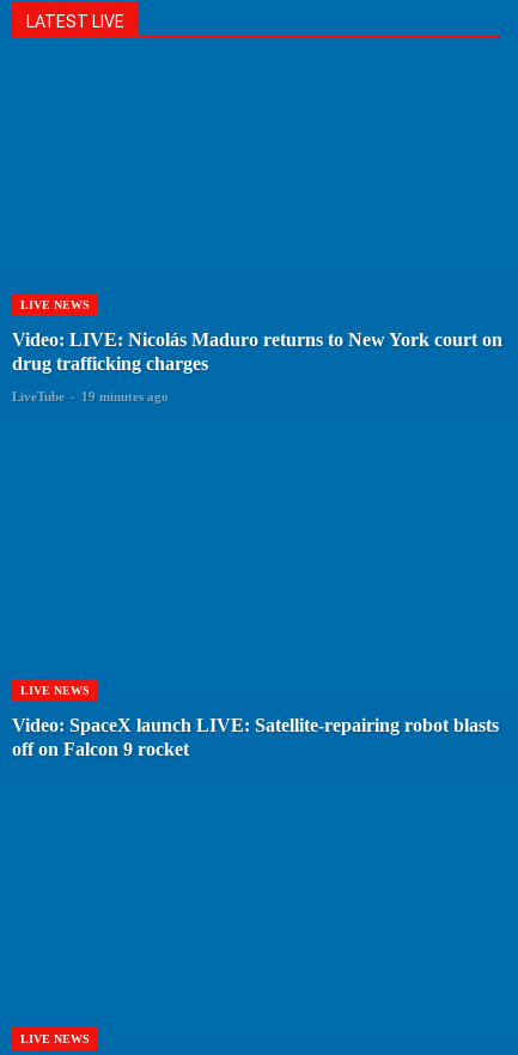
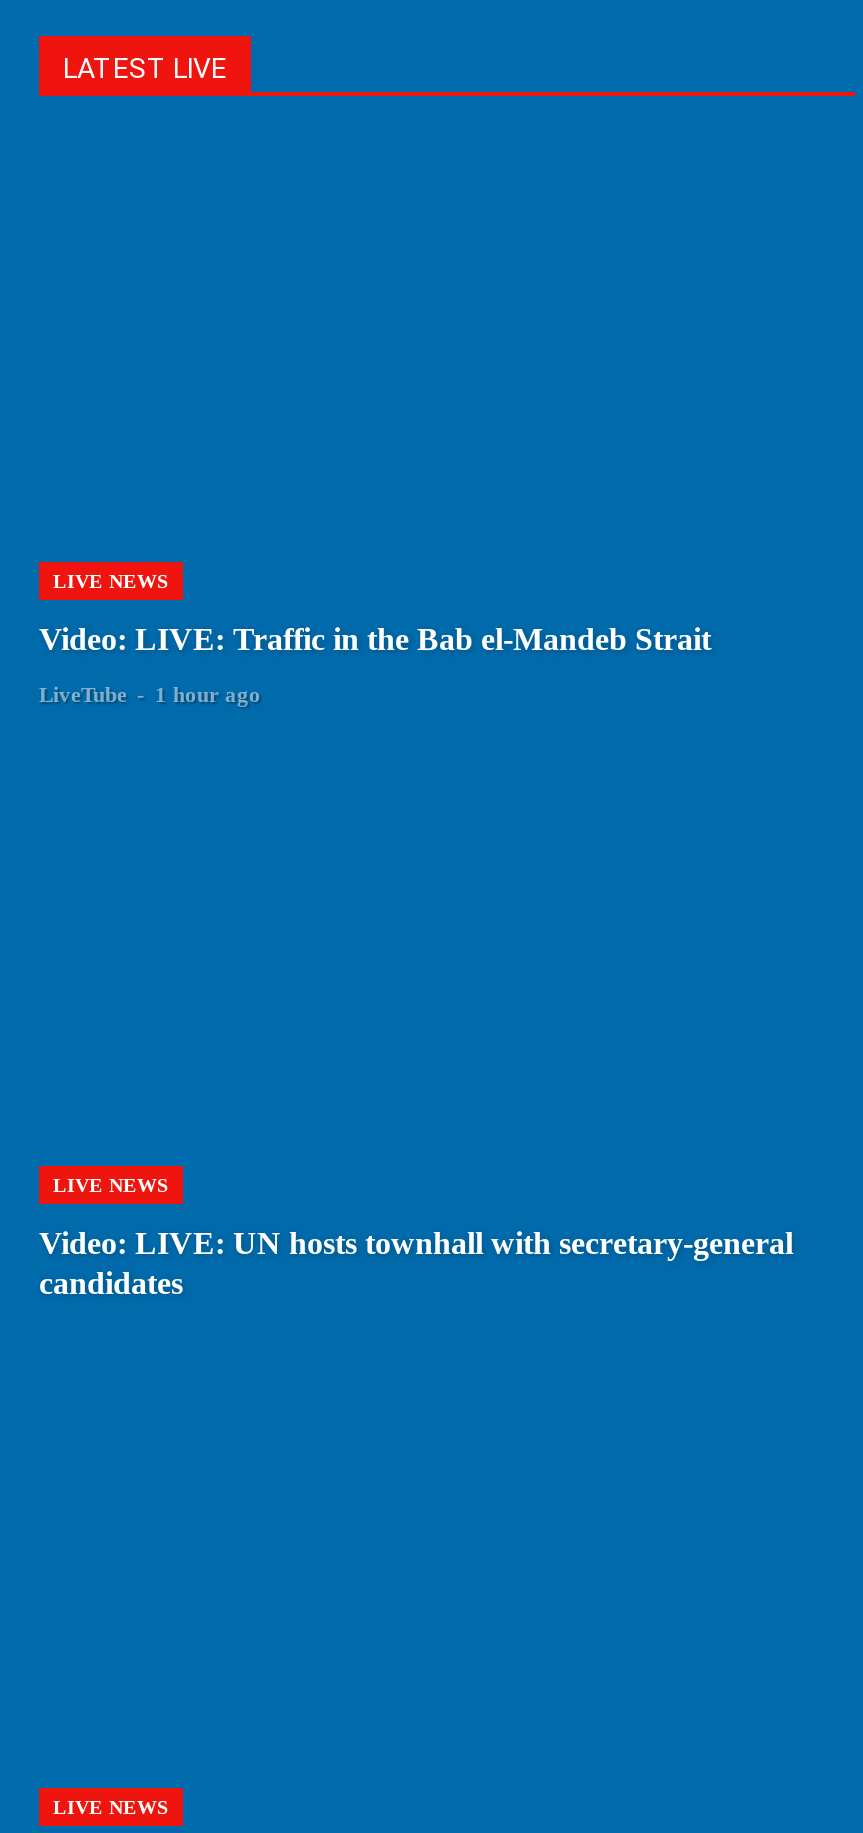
[12,329,502,374] Video: LIVE: Nicolás Maduro returns to New York court on | drug trafficking charges -> [39,622,711,656] Video: LIVE: Traffic in the Bab el-Mandeb Strait
[12,389,169,403] LiveTube - 19 minutes ago -> [39,682,261,706] LiveTube - 1 hour ago
[12,715,499,759] Video: SpaceX launch LIVE: Satellite-repairing robot blasts | off on Falcon 9 rocket -> [39,1226,793,1300] Video: LIVE: UN hosts townhall with secretary-general | candidates

